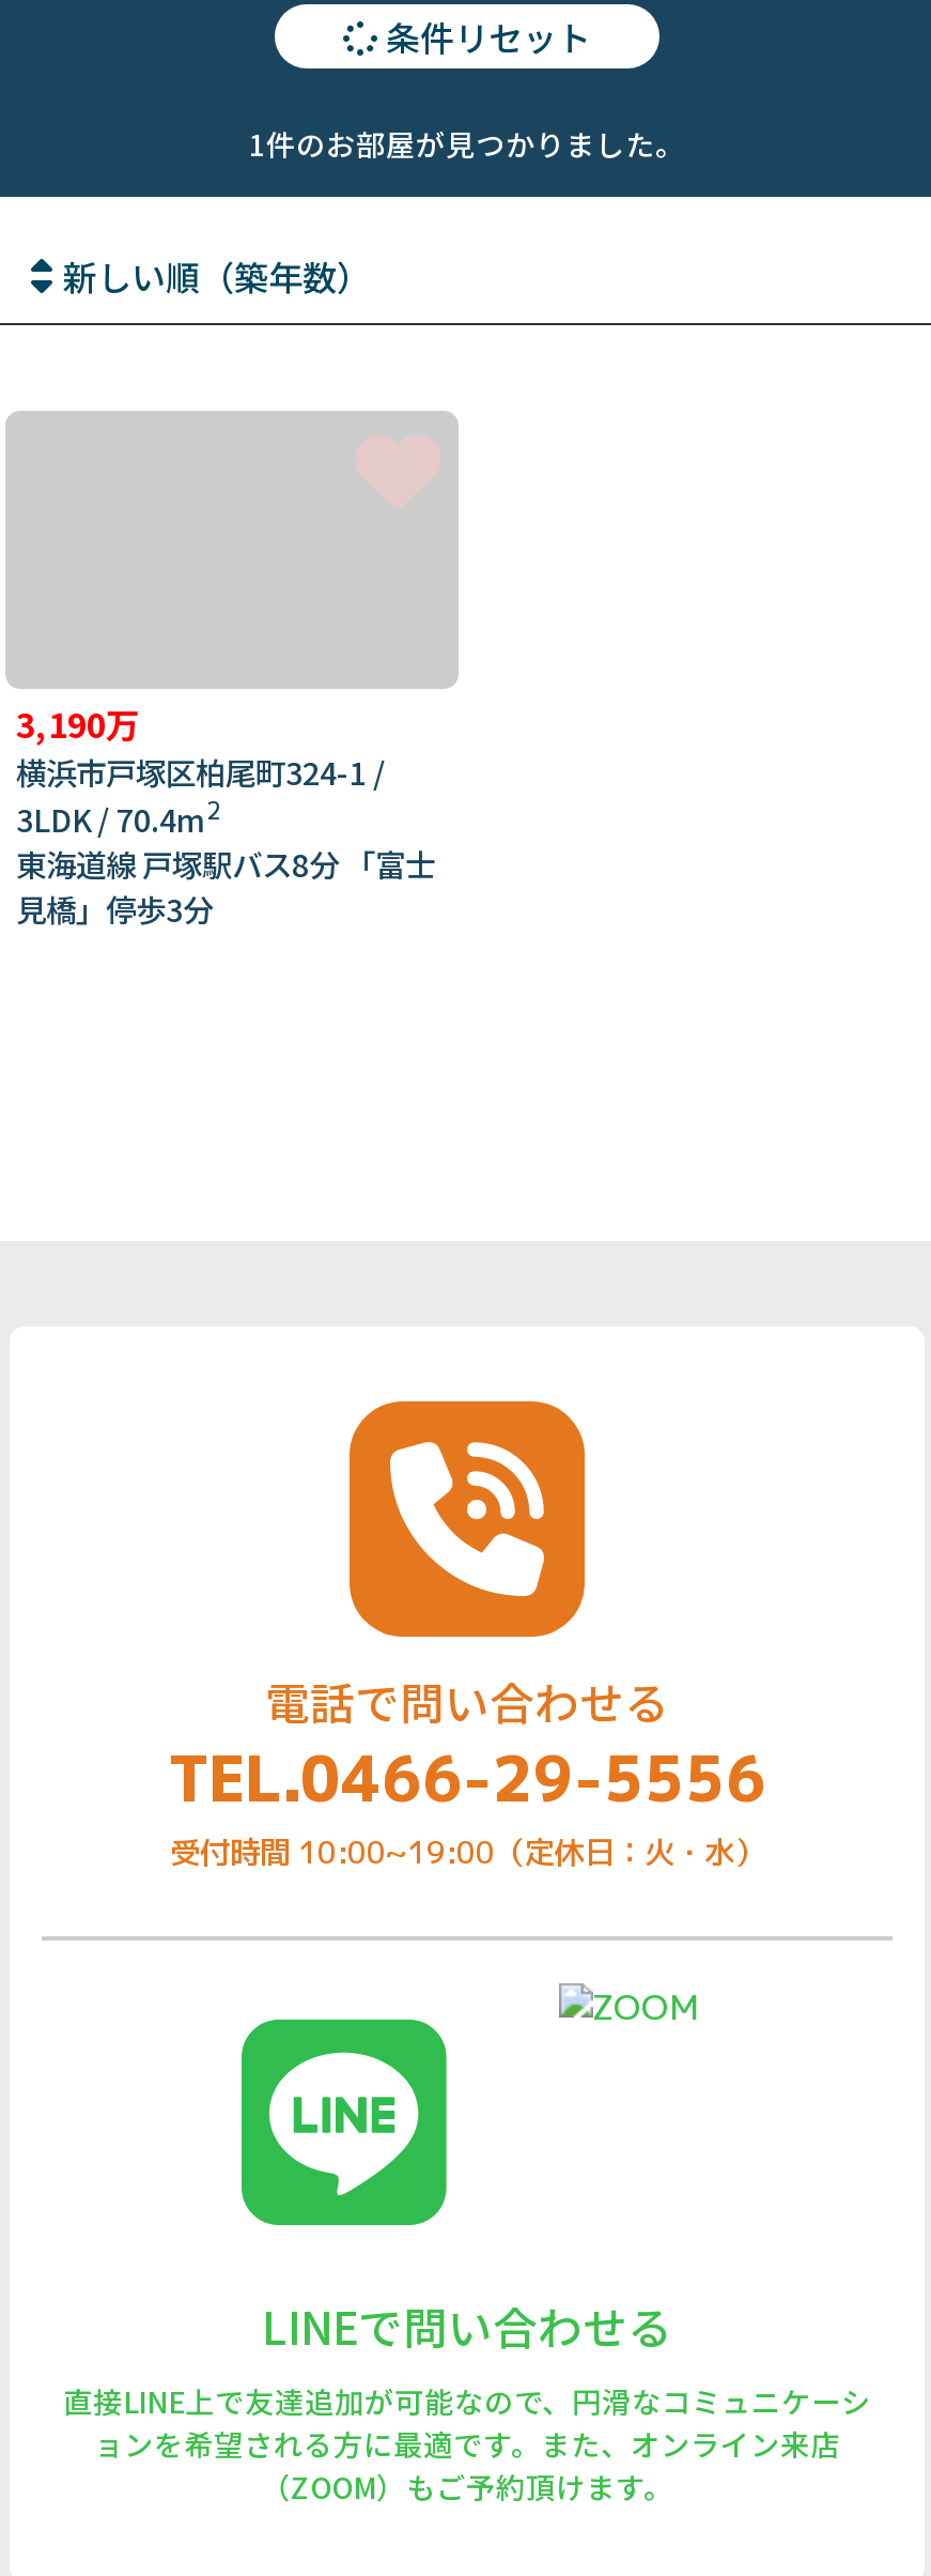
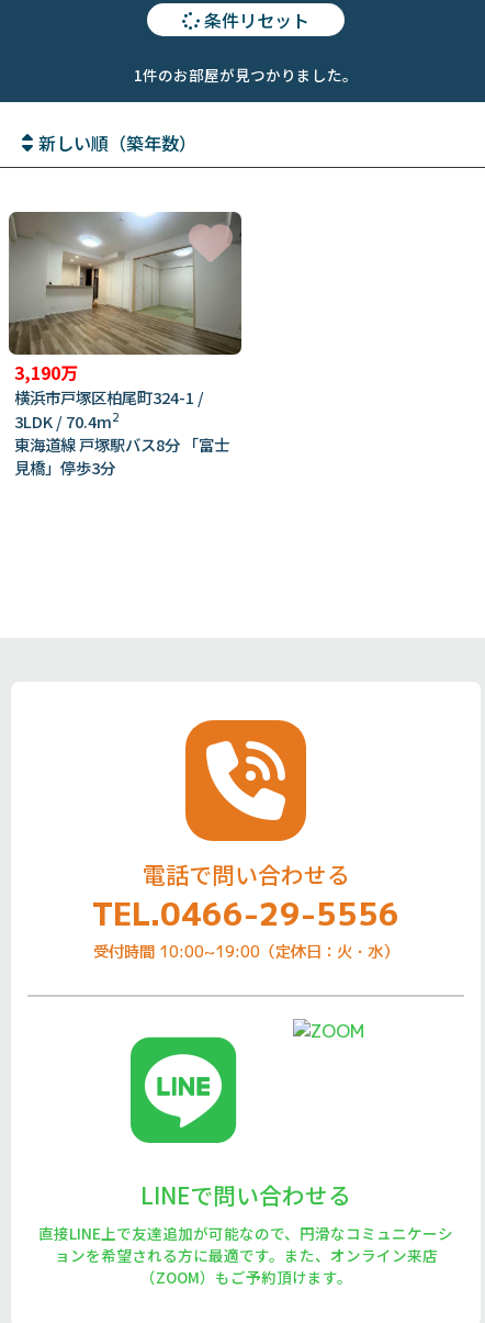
none -> [8,212,243,356] [image]

